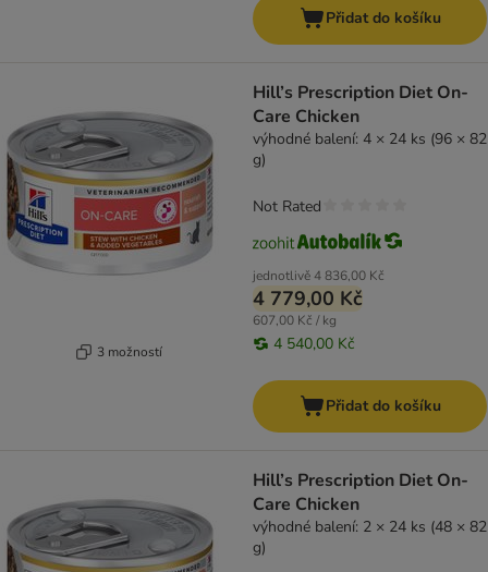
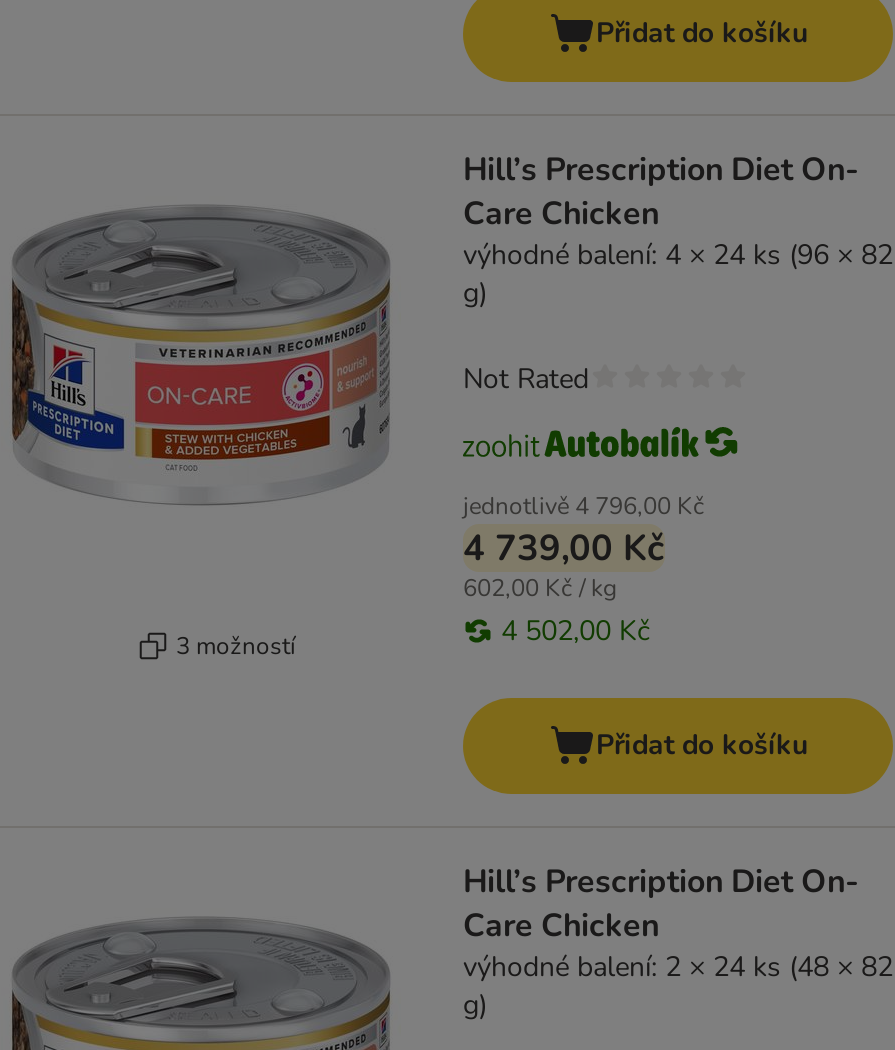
[253,267,385,284] jednotlivě 4 836,00 Kč -> [463,490,705,522] jednotlivě 4 796,00 Kč
[253,286,363,312] 4 779,00 Kč -> [463,524,665,572] 4 739,00 Kč
[253,312,337,329] 607,00 Kč / kg -> [463,572,617,604] 602,00 Kč / kg
[273,334,354,354] 4 540,00 Kč -> [501,612,649,650] 4 502,00 Kč

